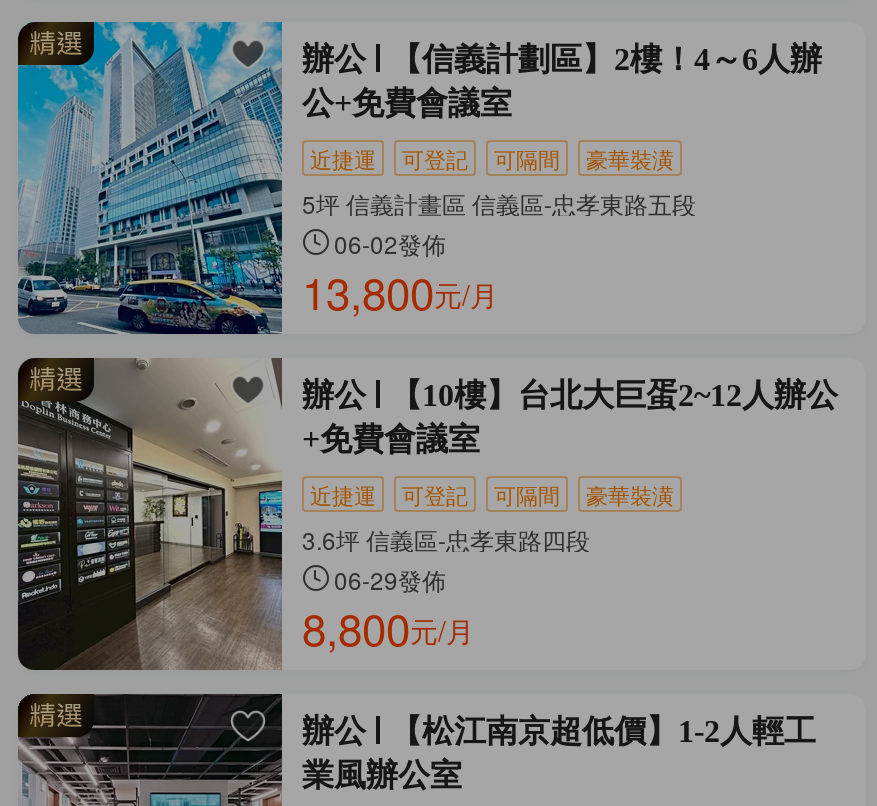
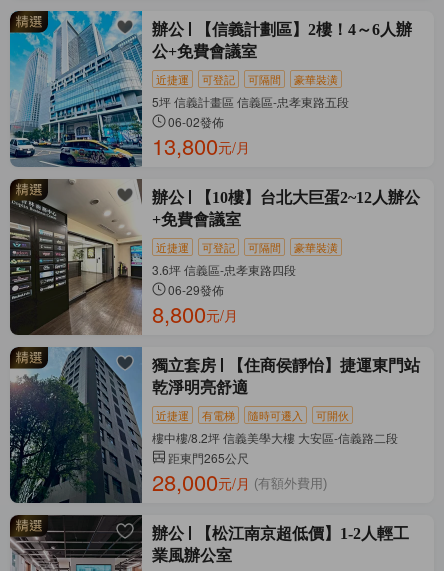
none -> [10,347,420,504] [image] | 獨立套房 | 【住商侯靜怡】捷運東門站 | 乾淨明亮舒適 | 近捷運 | 有電梯 | 隨時可遷入 | 可開伙 | 樓中樓/8.2坪 信義美學大樓 大安區-信義路二段 | 距東門265公尺 | 28,000元/月 (有額外費用)

